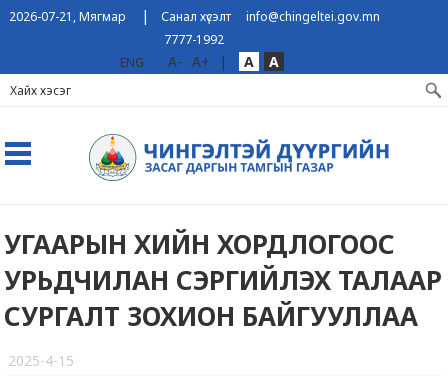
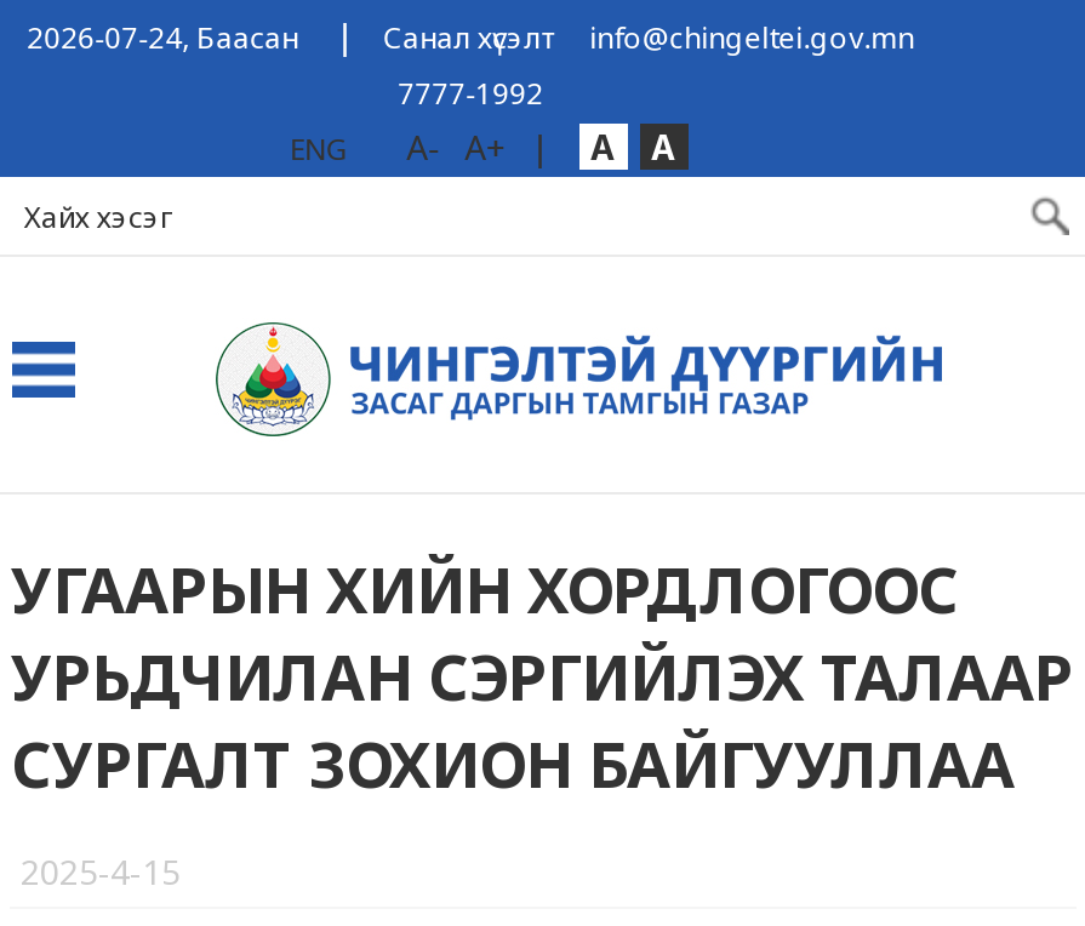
[9,8,126,25] 2026-07-21, Мягмар -> [27,17,298,58] 2026-07-24, Баасан

